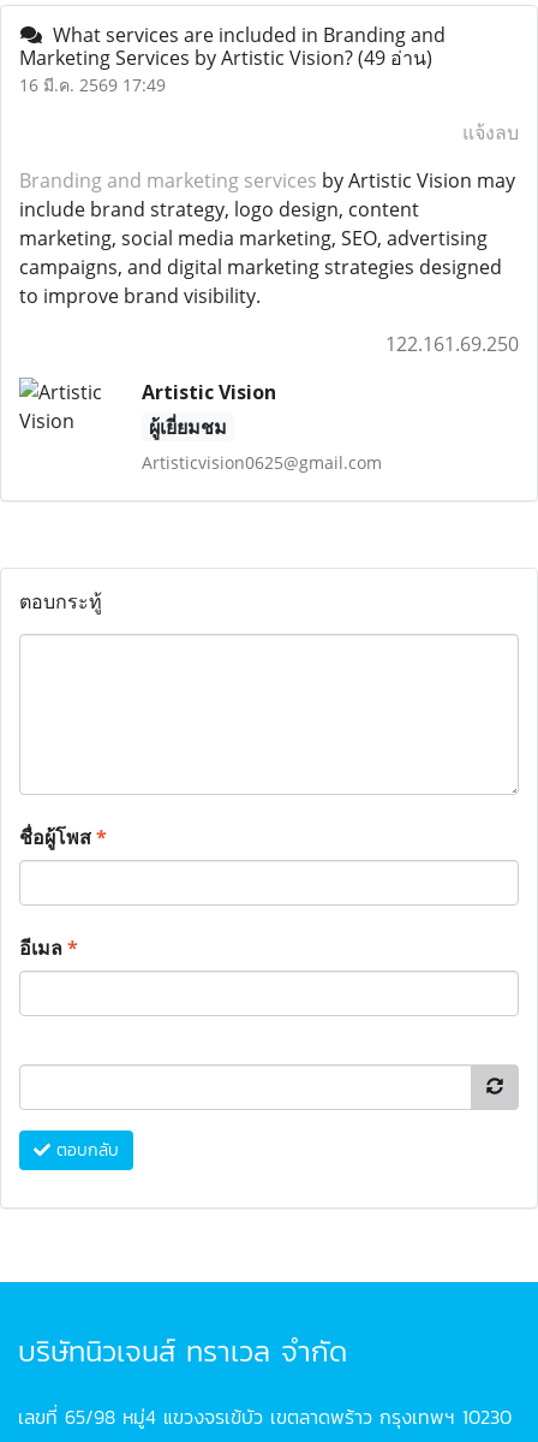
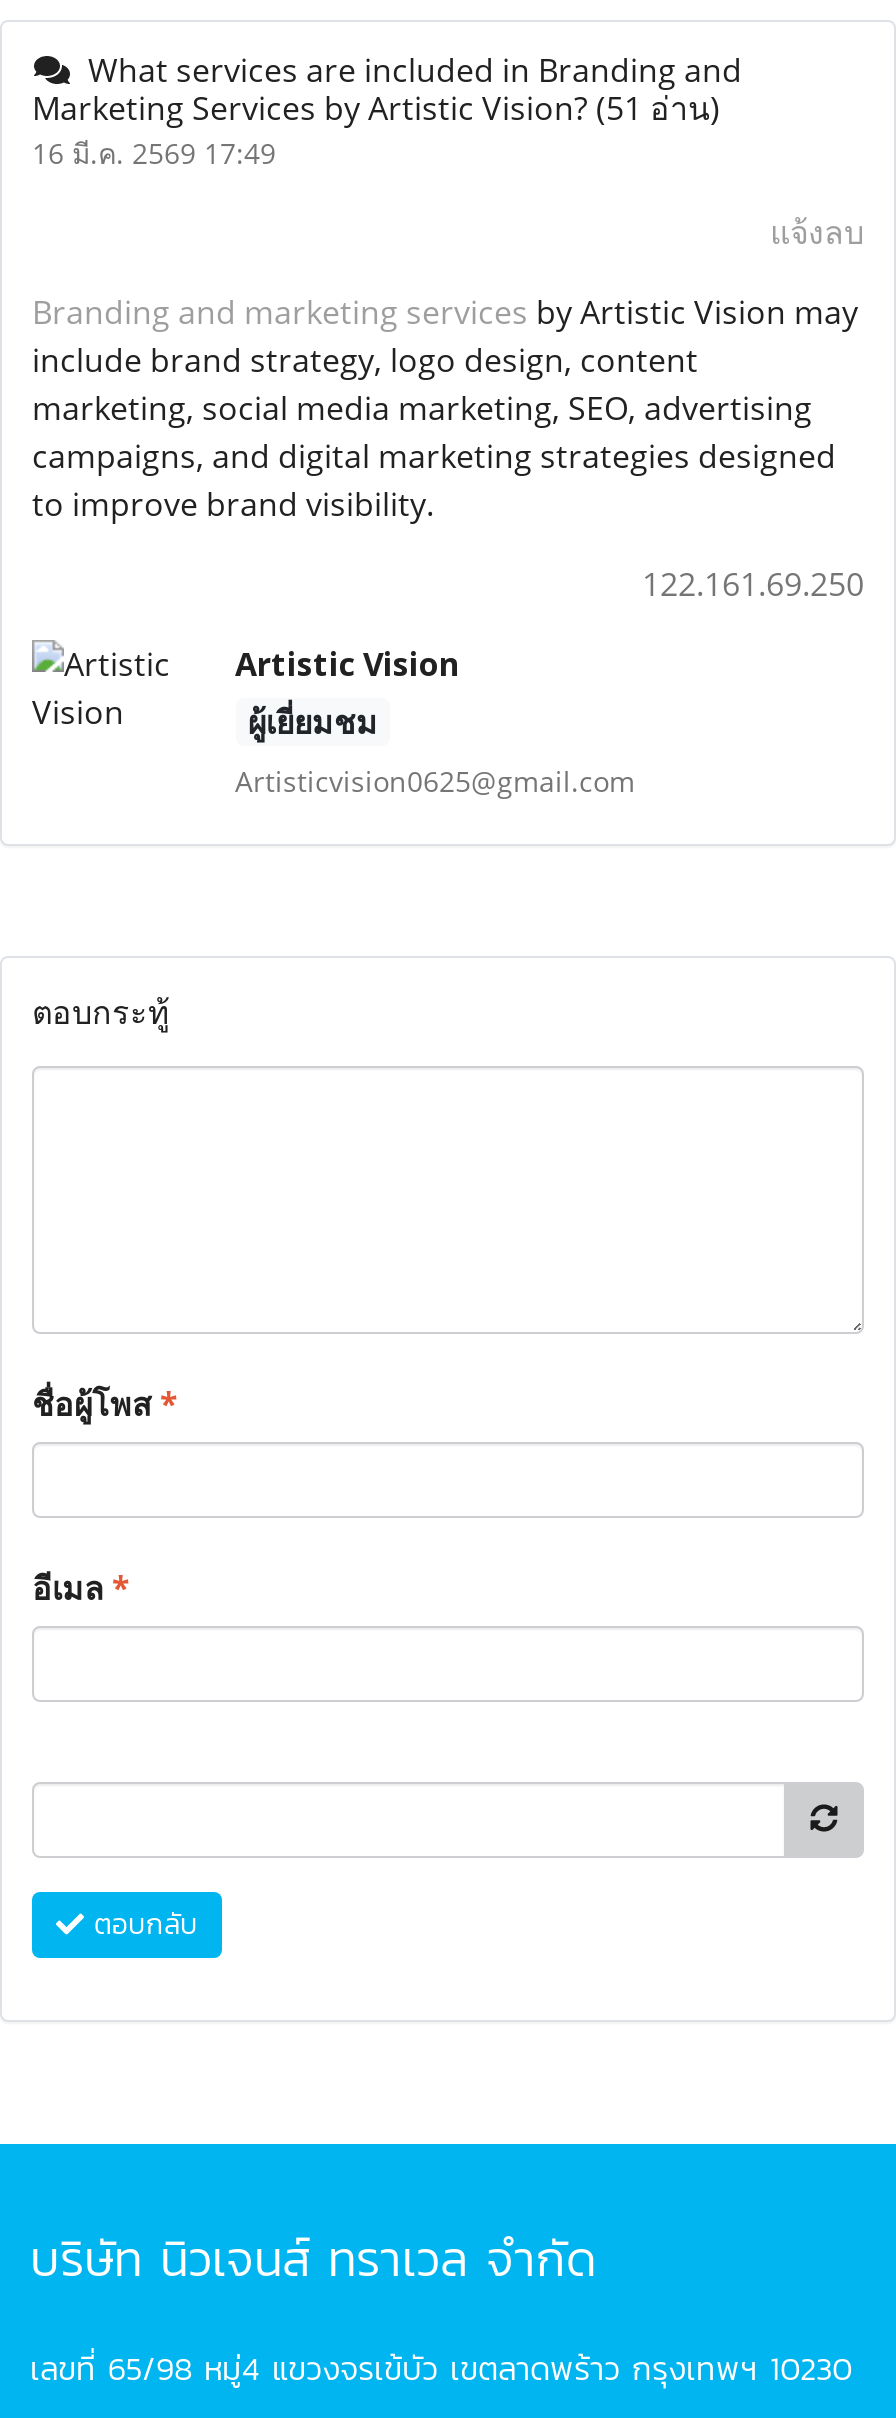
[19,44,432,71] Marketing Services by Artistic Vision? (49 อ่าน) -> [32,86,720,130] Marketing Services by Artistic Vision? (51 อ่าน)
[18,1330,347,1372] บริษัทนิวเจนส์ ทราเวล จำกัด -> [30,2224,596,2294] บริษัท นิวเจนส์ ทราเวล จำกัด

